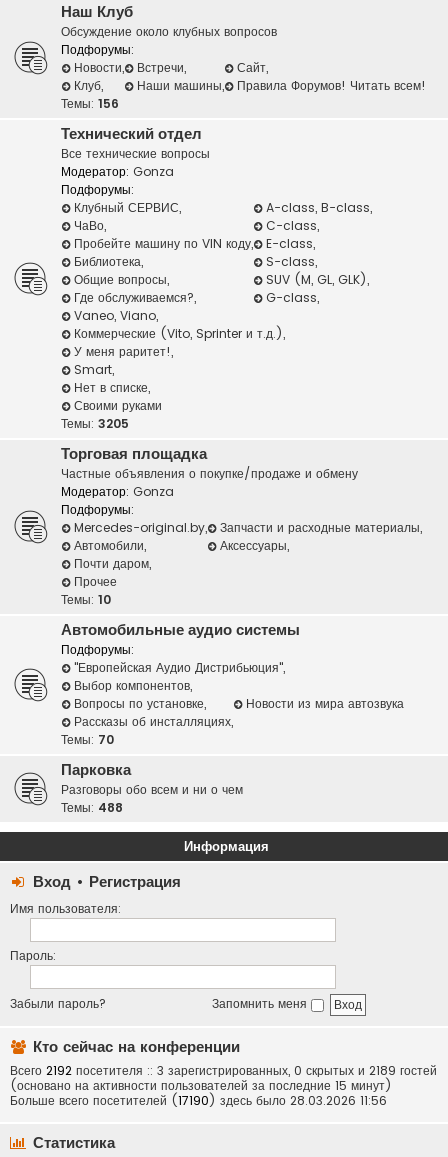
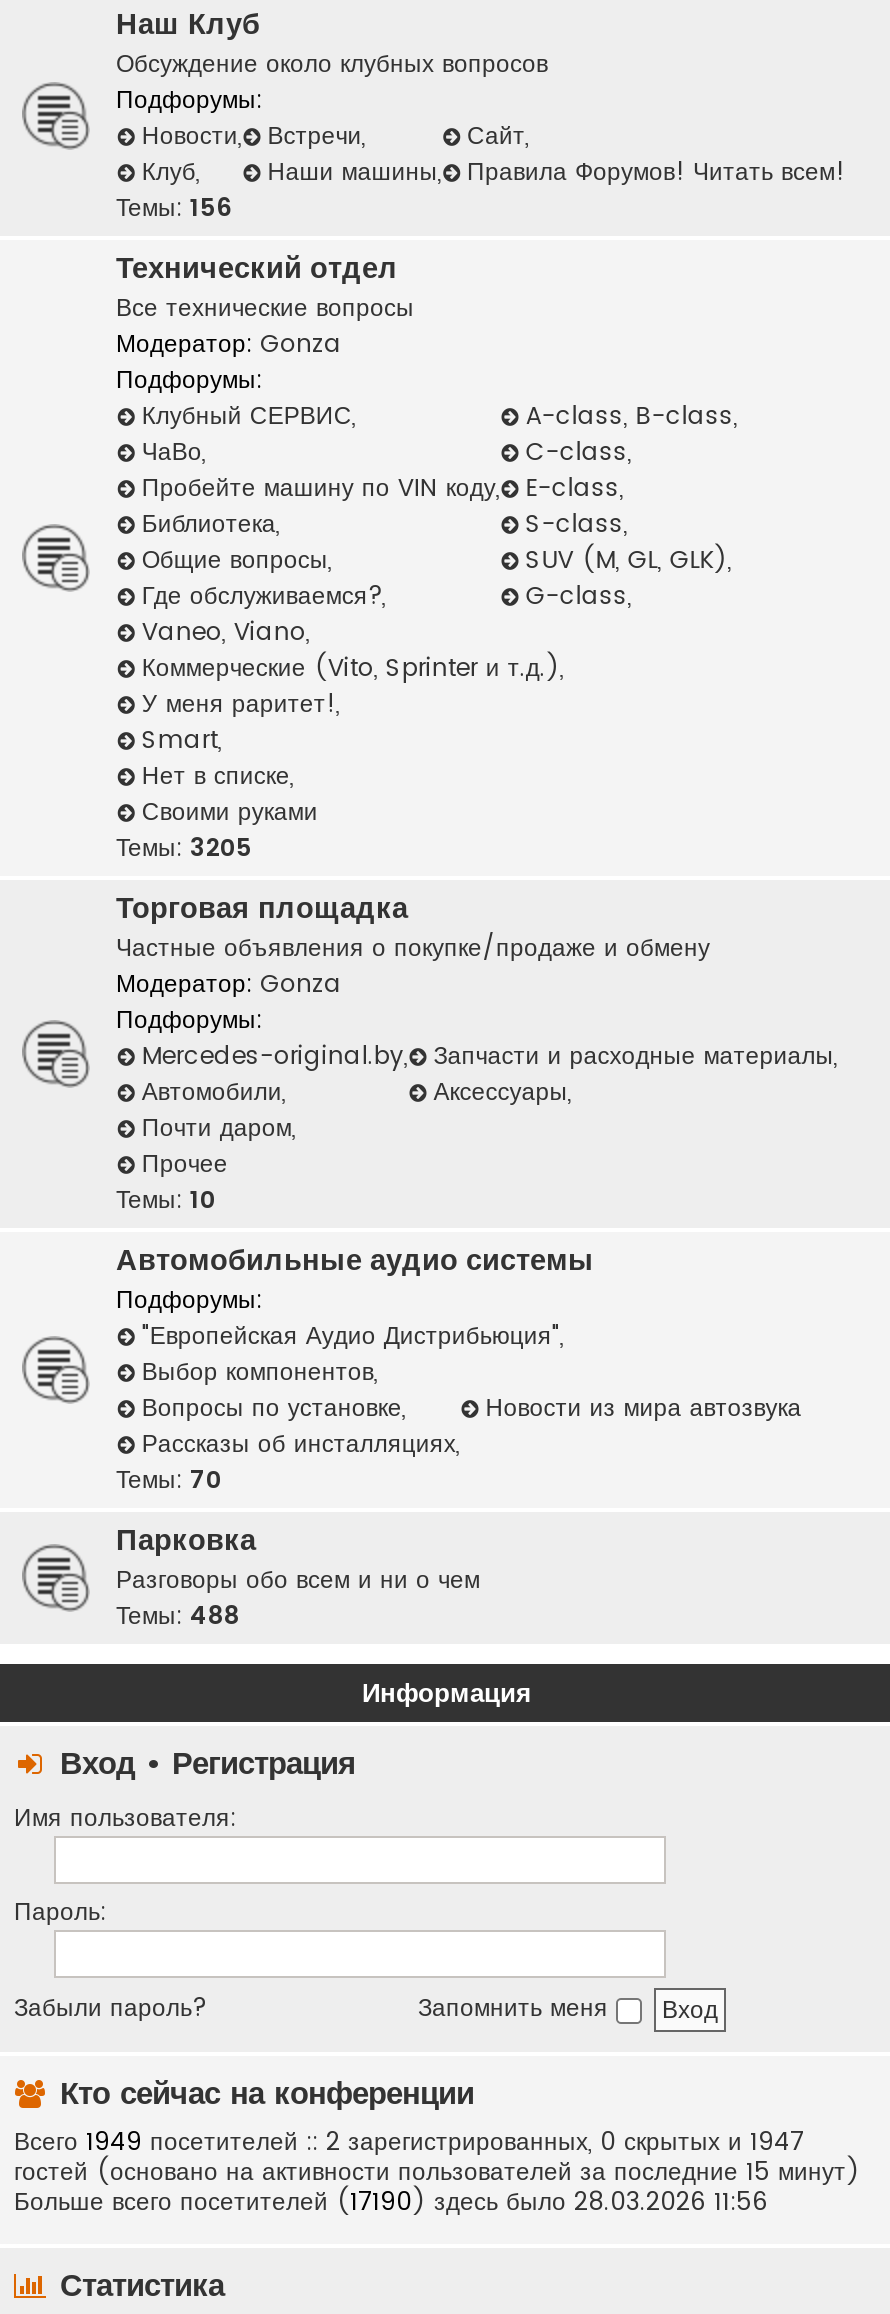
[10,1062,437,1094] Всего 2192 посетителя :: 3 зарегистрированных, 0 скрытых и 2189 гостей | (основано на активности пользователей за последние 15 минут) -> [14,2125,860,2189] Всего 1949 посетителей :: 2 зарегистрированных, 0 скрытых и 1947 | гостей (основано на активности пользователей за последние 15 минут)

